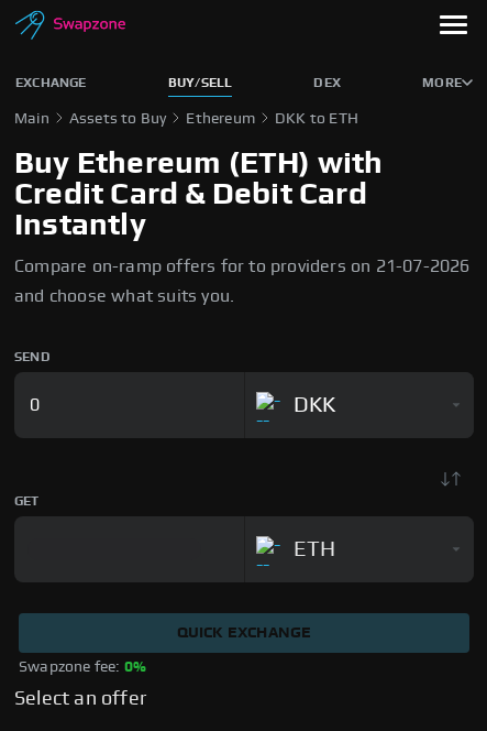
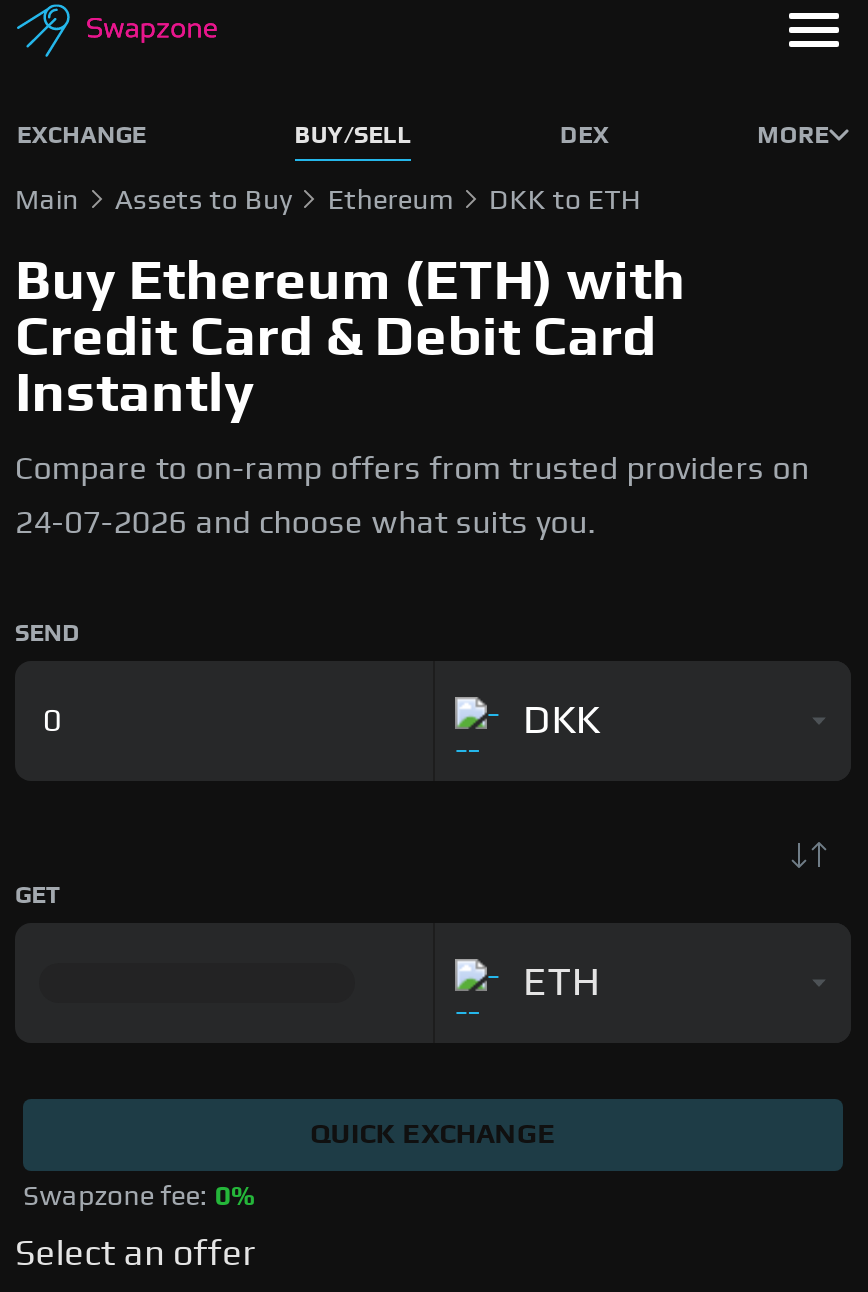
[14,258,470,275] Compare on-ramp offers for to providers on 21-07-2026 -> [15,453,809,485] Compare to on-ramp offers from trusted providers on
[14,287,234,305] and choose what suits you. -> [15,507,596,539] 24-07-2026 and choose what suits you.

